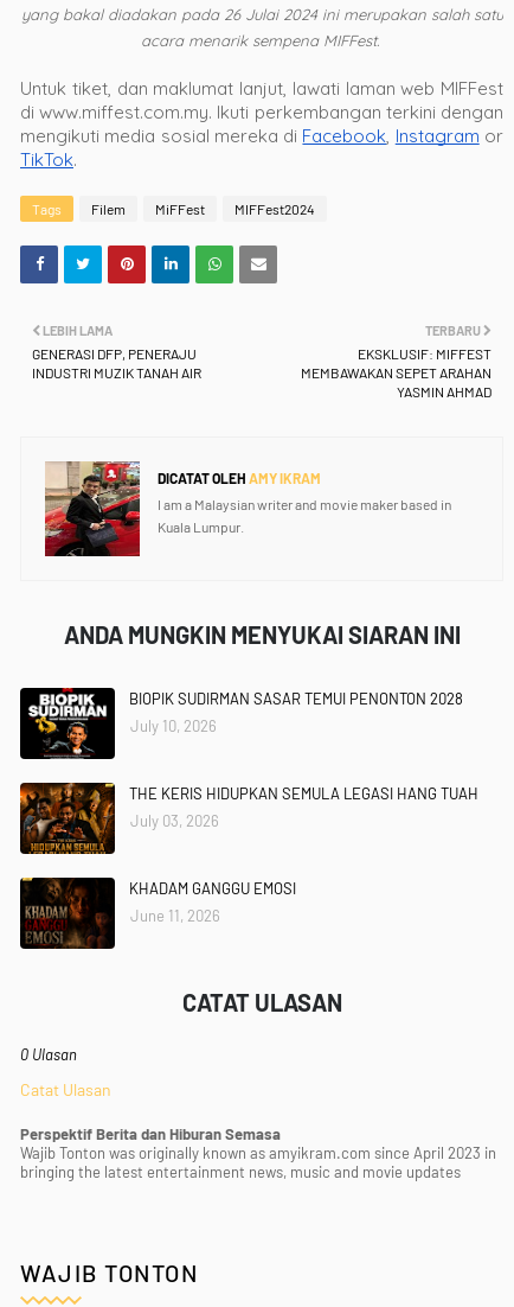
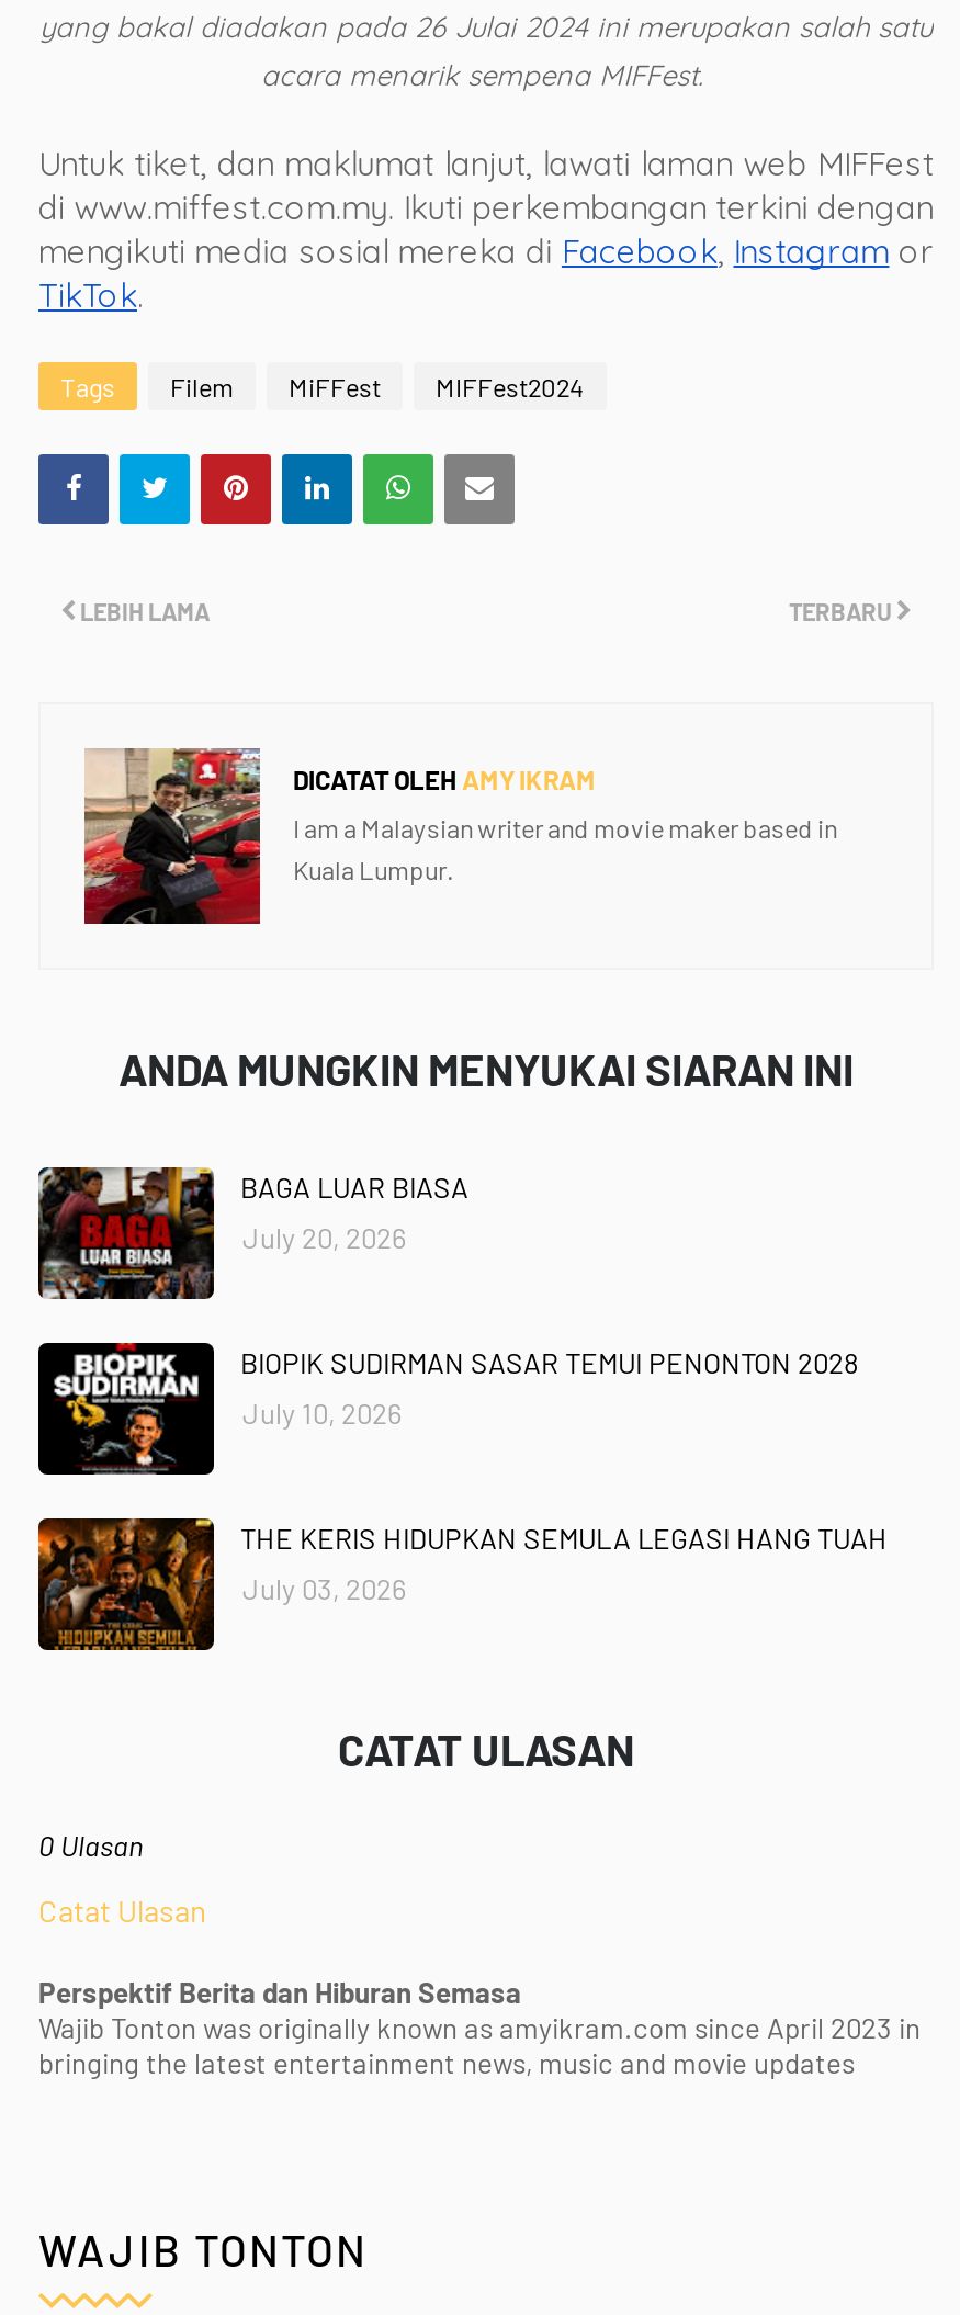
[32,345,201,381] GENERASI DFP, PENERAJU | INDUSTRI MUZIK TANAH AIR -> none
[301,345,491,400] EKSKLUSIF: MIFFEST | MEMBAWAKAN SEPET ARAHAN | YASMIN AHMAD -> none
none -> [38,1165,468,1301] [image] | BAGA LUAR BIASA | July 20, 2026
moved [31,689,478,830] -> [58,1345,888,1606]: [image] | BIOPIK SUDIRMAN SASAR TEMUI PENONTON 2028 | July 10, 2026 | THE KERIS HIDUPKAN SEMULA LEGASI HANG TUAH | July 03, 2026
[19,876,296,950] [image] | KHADAM GANGGU EMOSI | June 11, 2026 -> none

